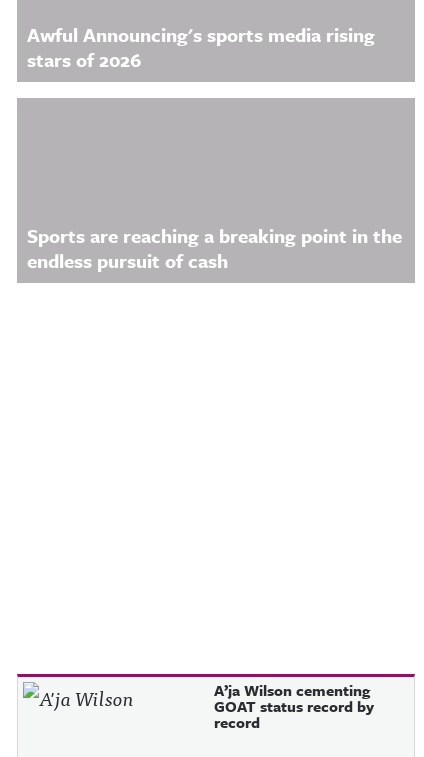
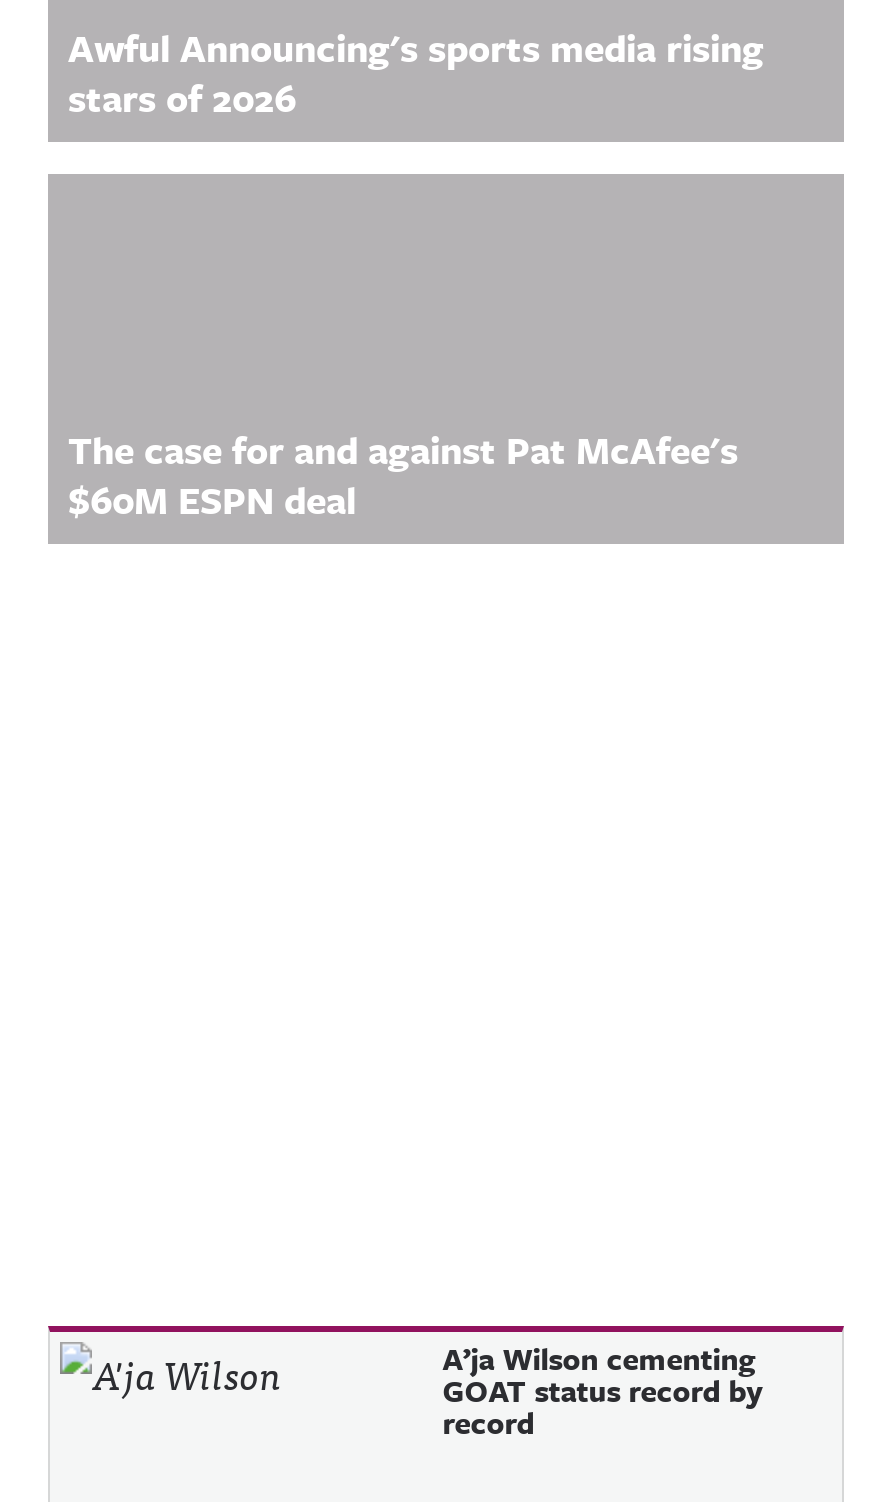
[27,222,402,274] Sports are reaching a breaking point in the | endless pursuit of cash -> [68,422,738,526] The case for and against Pat McAfee's | $60M ESPN deal

